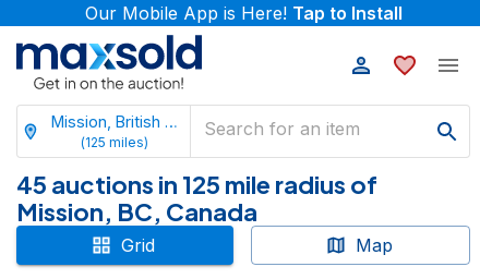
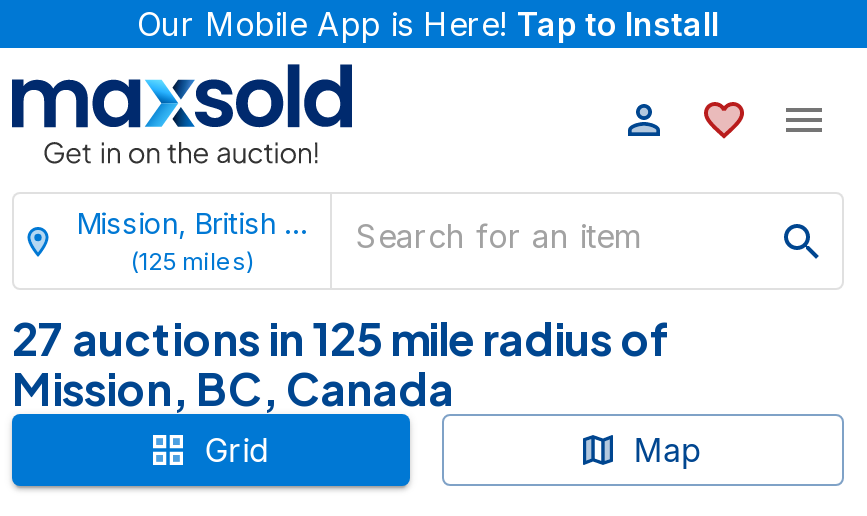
[16,169,377,199] 45 auctions in 125 mile radius of -> [12,310,670,366] 27 auctions in 125 mile radius of

